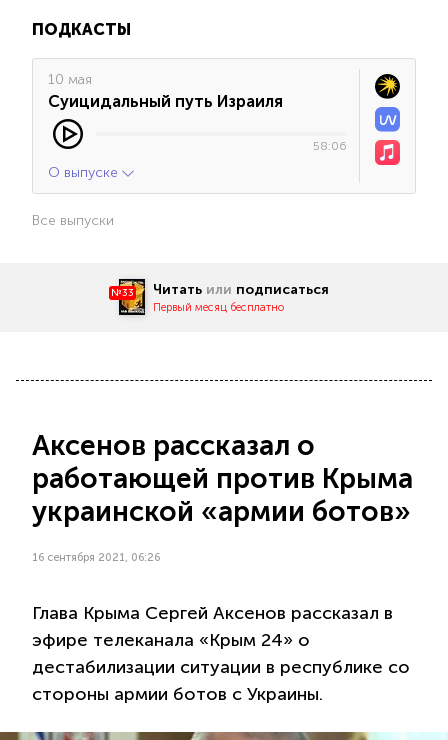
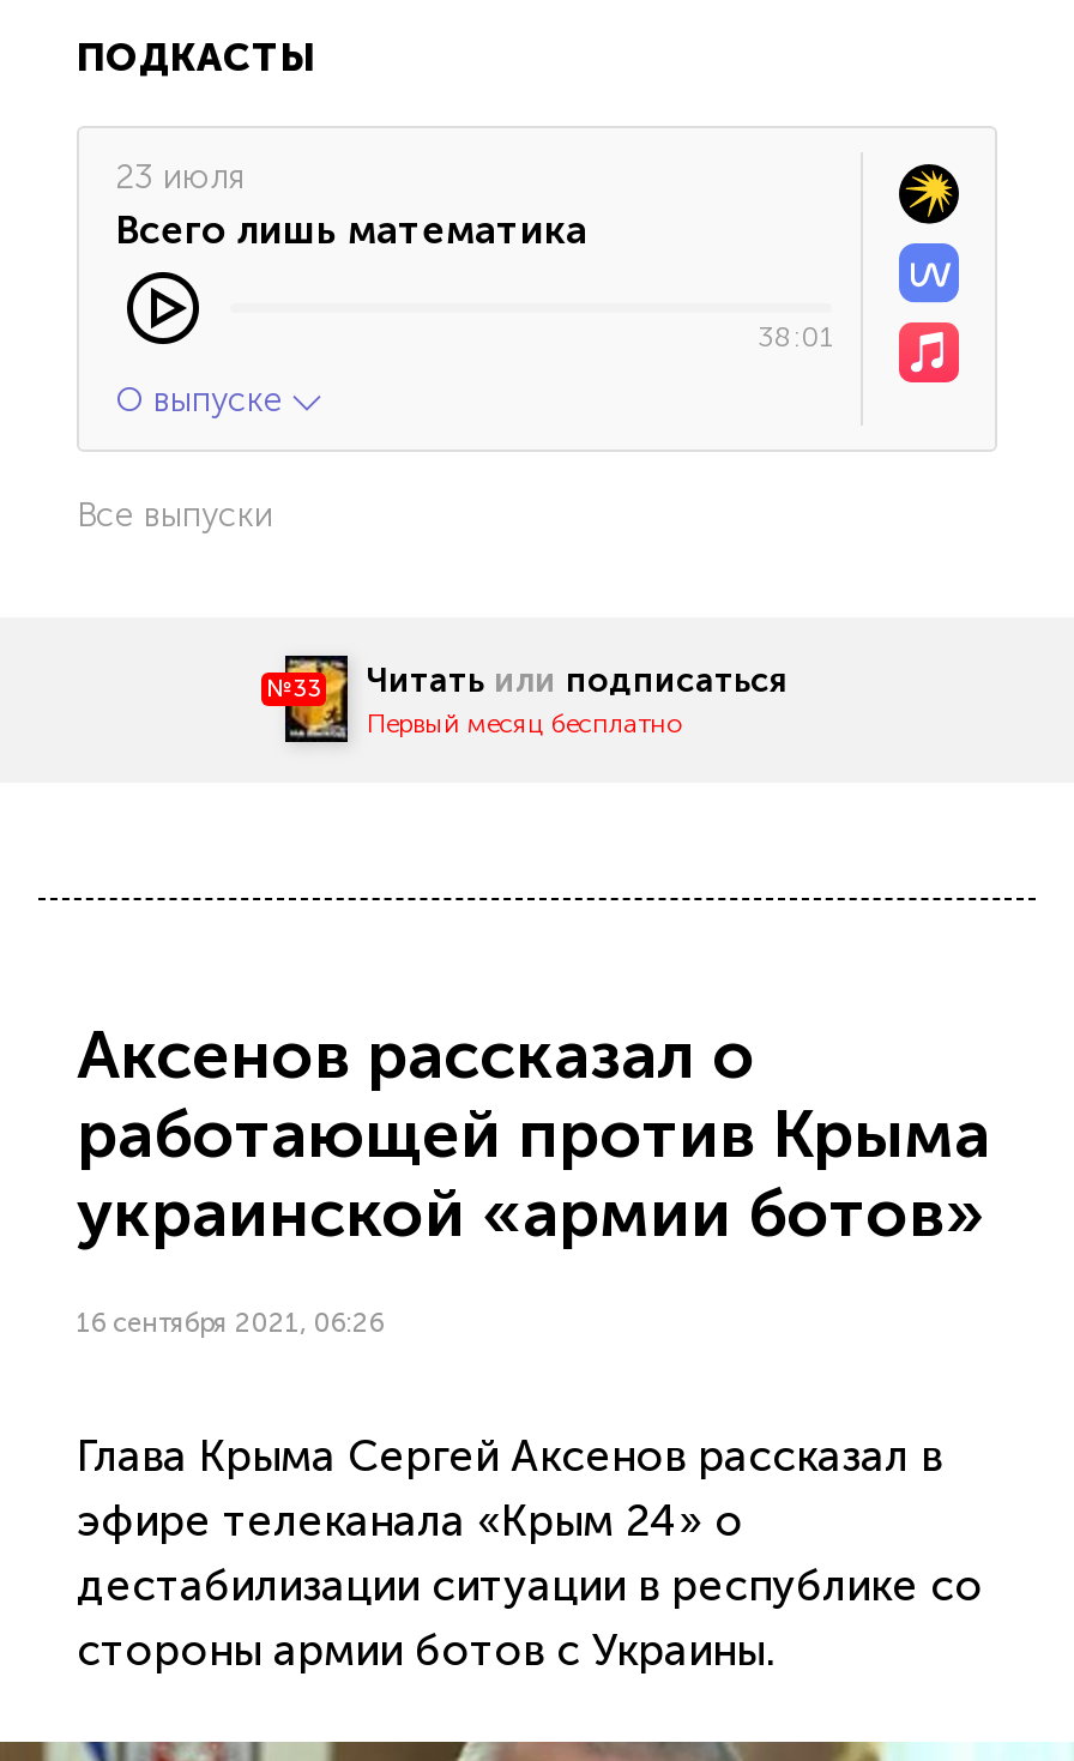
[48,71,283,111] 10 мая | Суицидальный путь Израиля -> [115,156,587,252] 23 июля | Всего лишь математика
[313,139,347,153] 58:06 -> [758,319,832,353] 38:01

